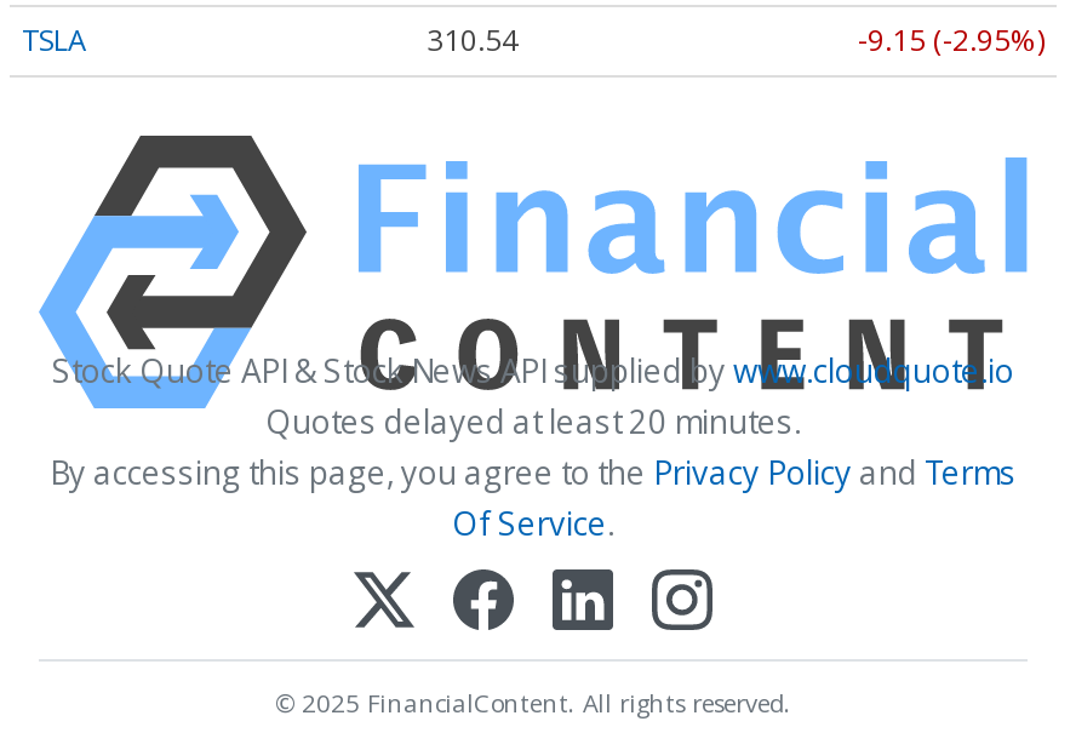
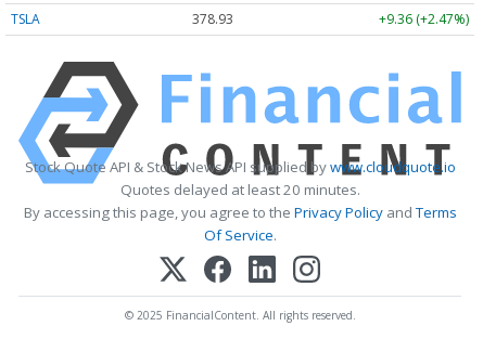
[427,19,519,60] 310.54 -> [192,10,233,28] 378.93
[858,19,1044,60] -9.15 (-2.95%) -> [379,10,469,28] +9.36 (+2.47%)

